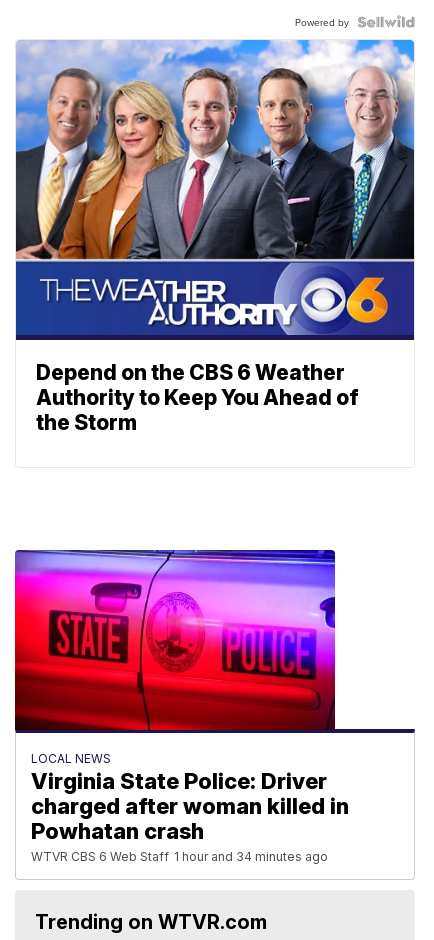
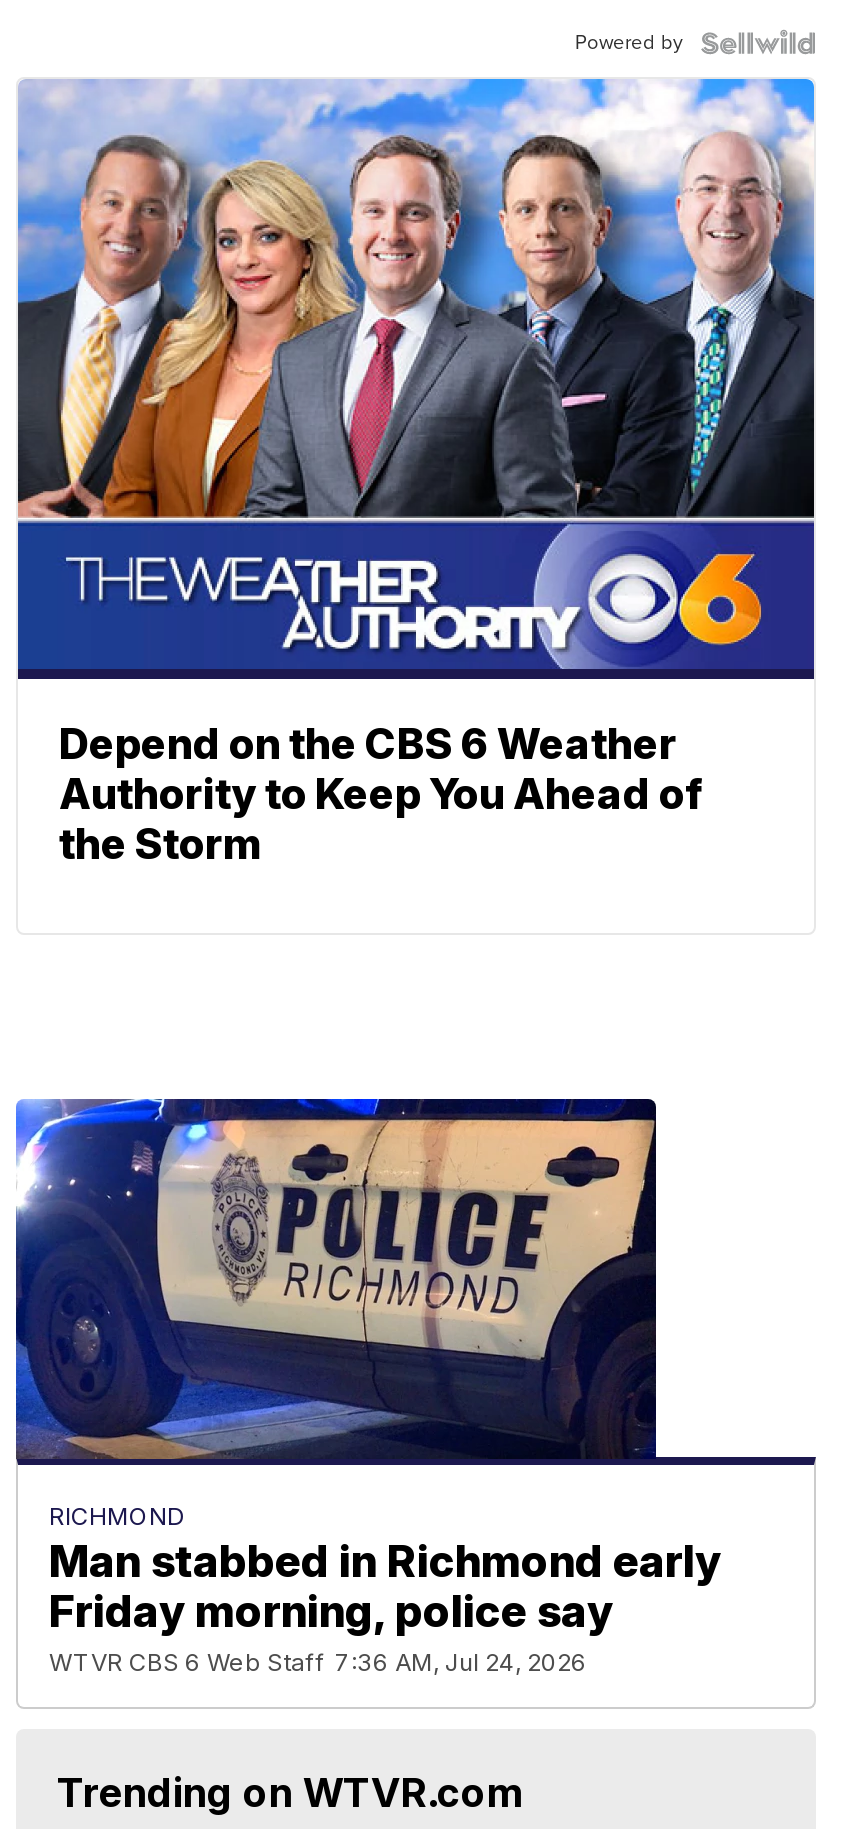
[14,549,349,864] [image] | LOCAL NEWS | Virginia State Police: Driver | charged after woman killed in | Powhatan crash | WTVR CBS 6 Web Staff 1 hour and 34 minutes ago -> [14,1097,721,1676] [image] | RICHMOND | Man stabbed in Richmond early | Friday morning, police say | WTVR CBS 6 Web Staff 7:36 AM, Jul 24, 2026

